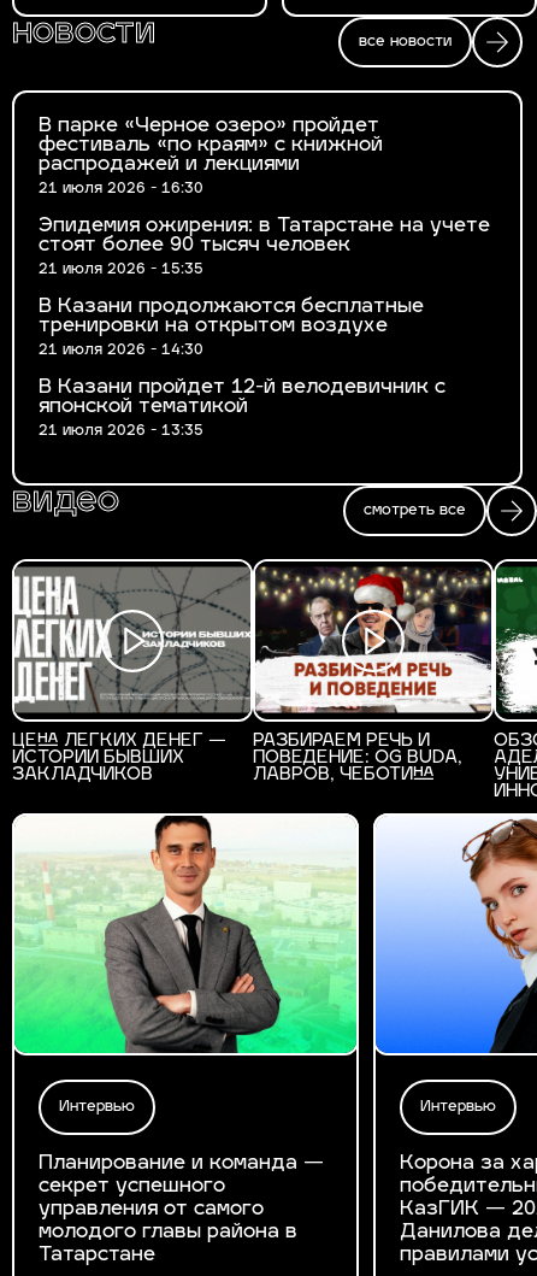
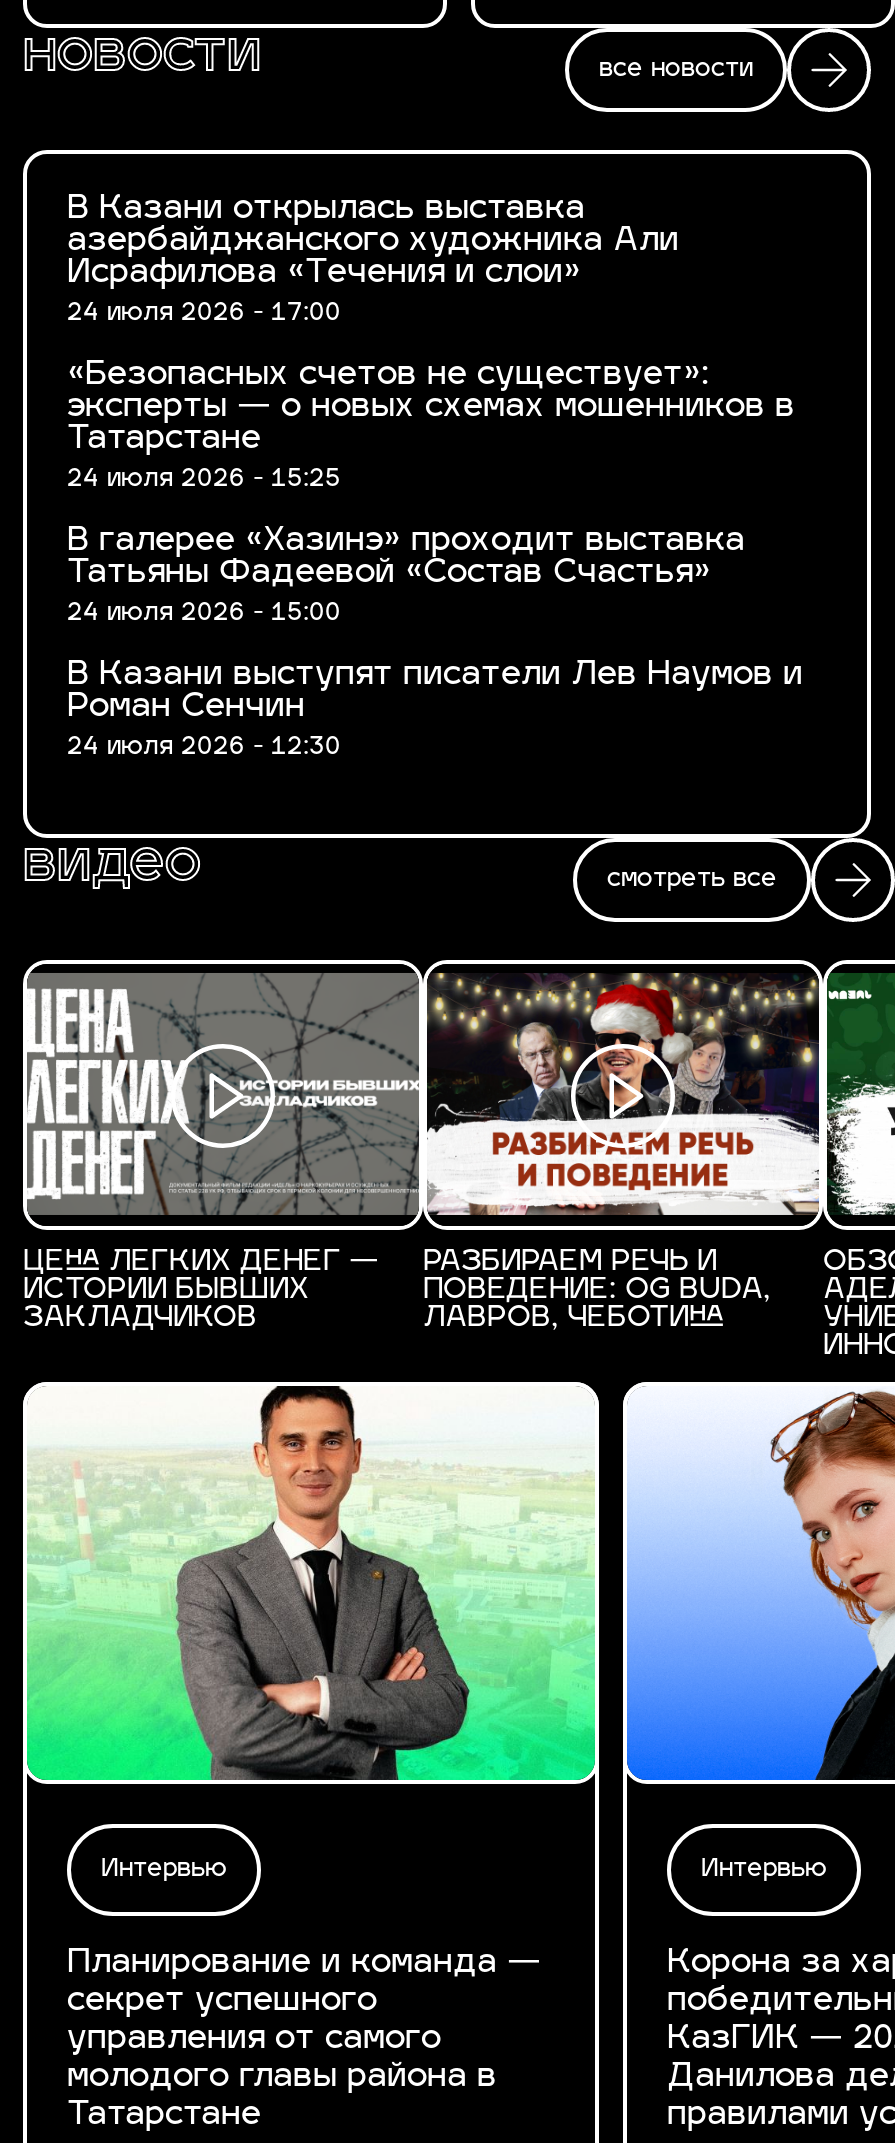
[39,117,383,196] В парке «Черное озеро» пройдет | фестиваль «по краям» с книжной | распродажей и лекциями | 21 июля 2026 - 16:30 -> [67,194,679,326] В Казани открылась выставка | азербайджанского художника Али | Исрафилова «Течения и слои» | 24 июля 2026 - 17:00
[39,217,490,277] Эпидемия ожирения: в Татарстане на учете | стоят более 90 тысяч человек | 21 июля 2026 - 15:35 -> [67,360,795,492] «Безопасных счетов не существует»: | эксперты — о новых схемах мошенников в | Татарстане | 24 июля 2026 - 15:25
[39,298,424,358] В Казани продолжаются бесплатные | тренировки на открытом воздухе | 21 июля 2026 - 14:30 -> [67,526,745,626] В галерее «Хазинэ» проходит выставка | Татьяны Фадеевой «Состав Счастья» | 24 июля 2026 - 15:00
[39,378,445,439] В Казани пройдет 12-й велодевичник с | японской тематикой | 21 июля 2026 - 13:35 -> [67,660,803,760] В Казани выступят писатели Лев Наумов и | Роман Сенчин | 24 июля 2026 - 12:30

